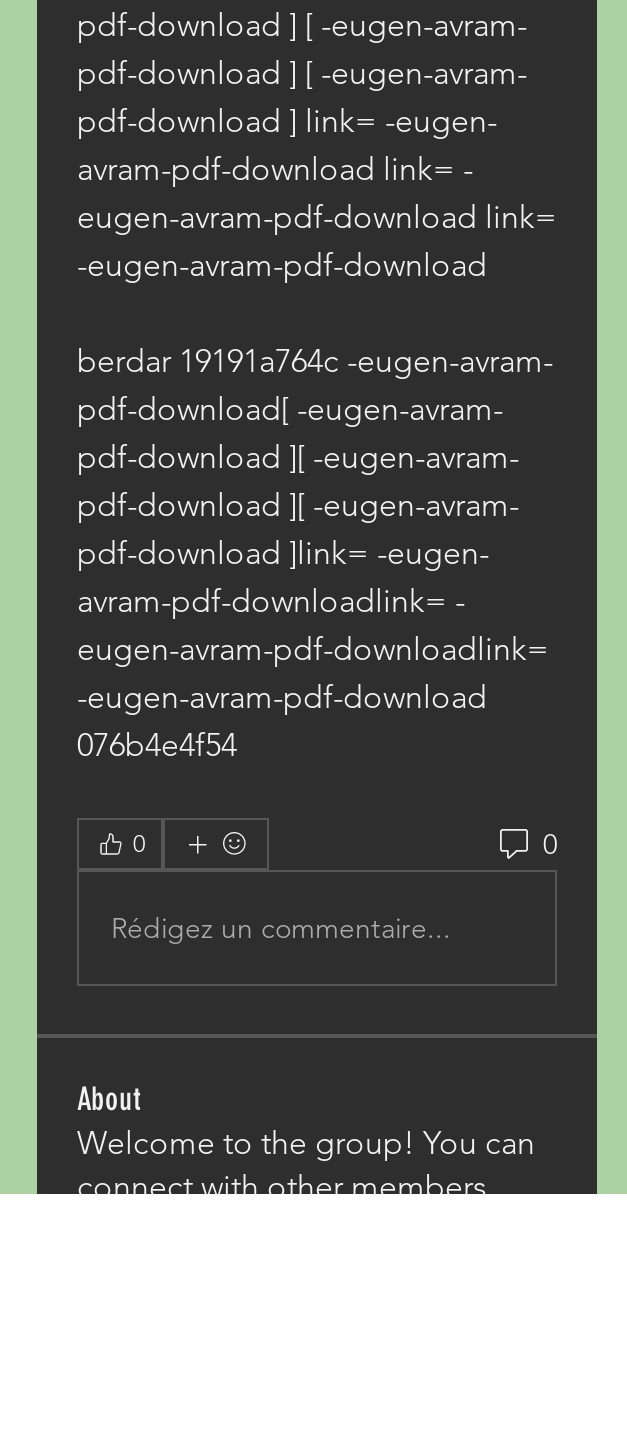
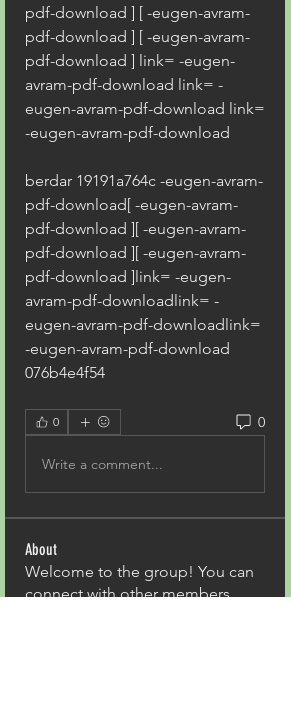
[111,909,451,945] Rédigez un commentaire... -> [42,454,163,472] Write a comment...

